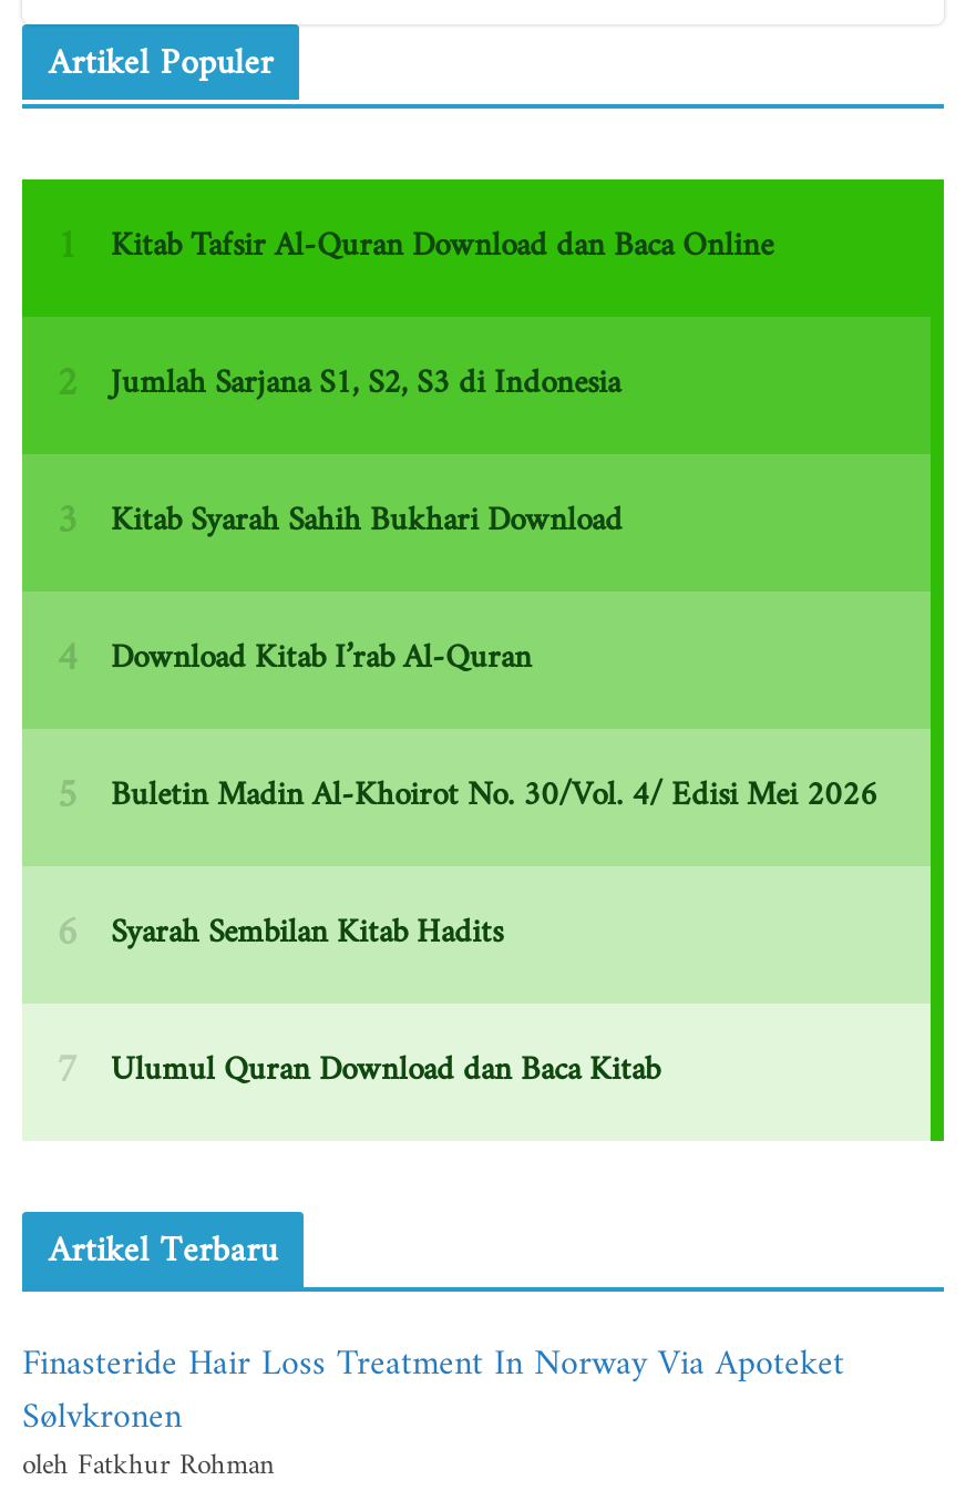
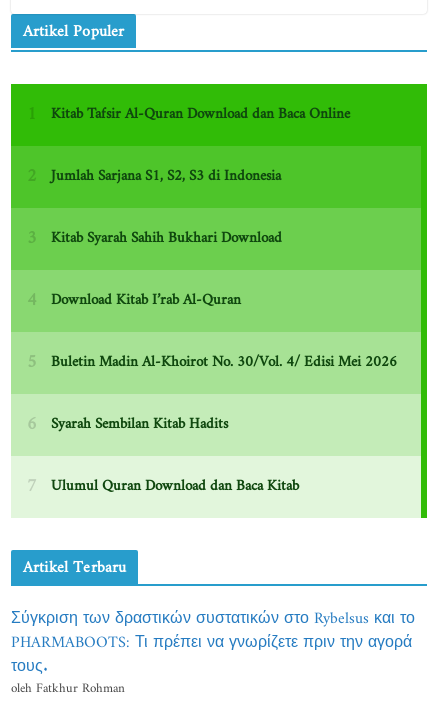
[22,1334,844,1449] Finasteride Hair Loss Treatment In Norway Via Apoteket | Sølvkronen -> [11,605,415,681] Σύγκριση των δραστικών συστατικών στο Rybelsus και το | PHARMABOOTS: Τι πρέπει να γνωρίζετε πριν την αγορά | τους.

